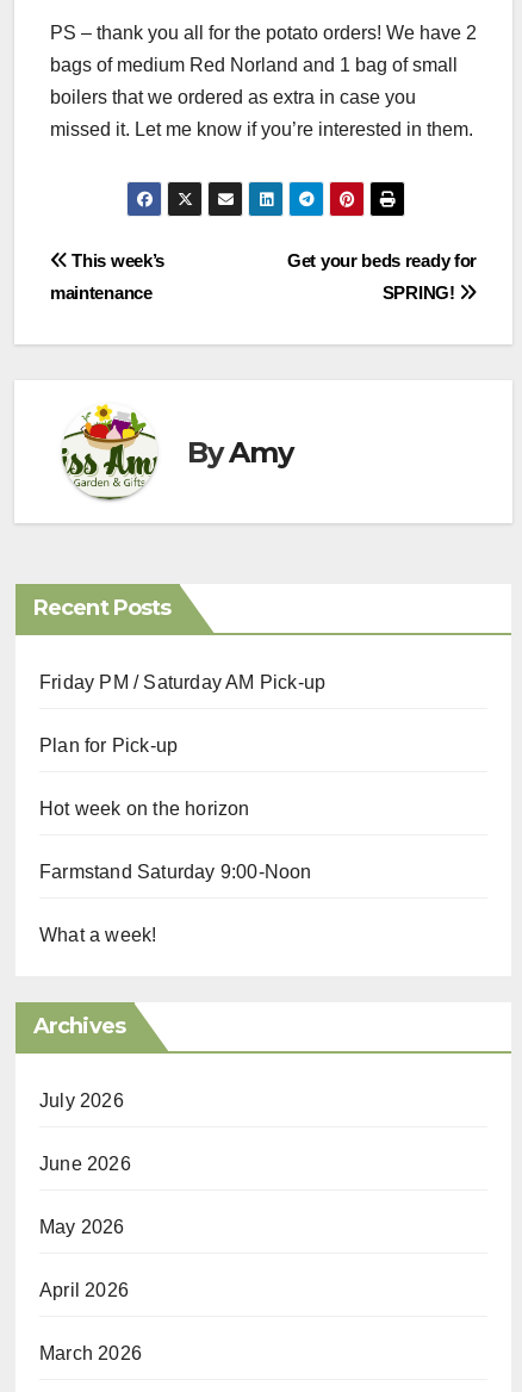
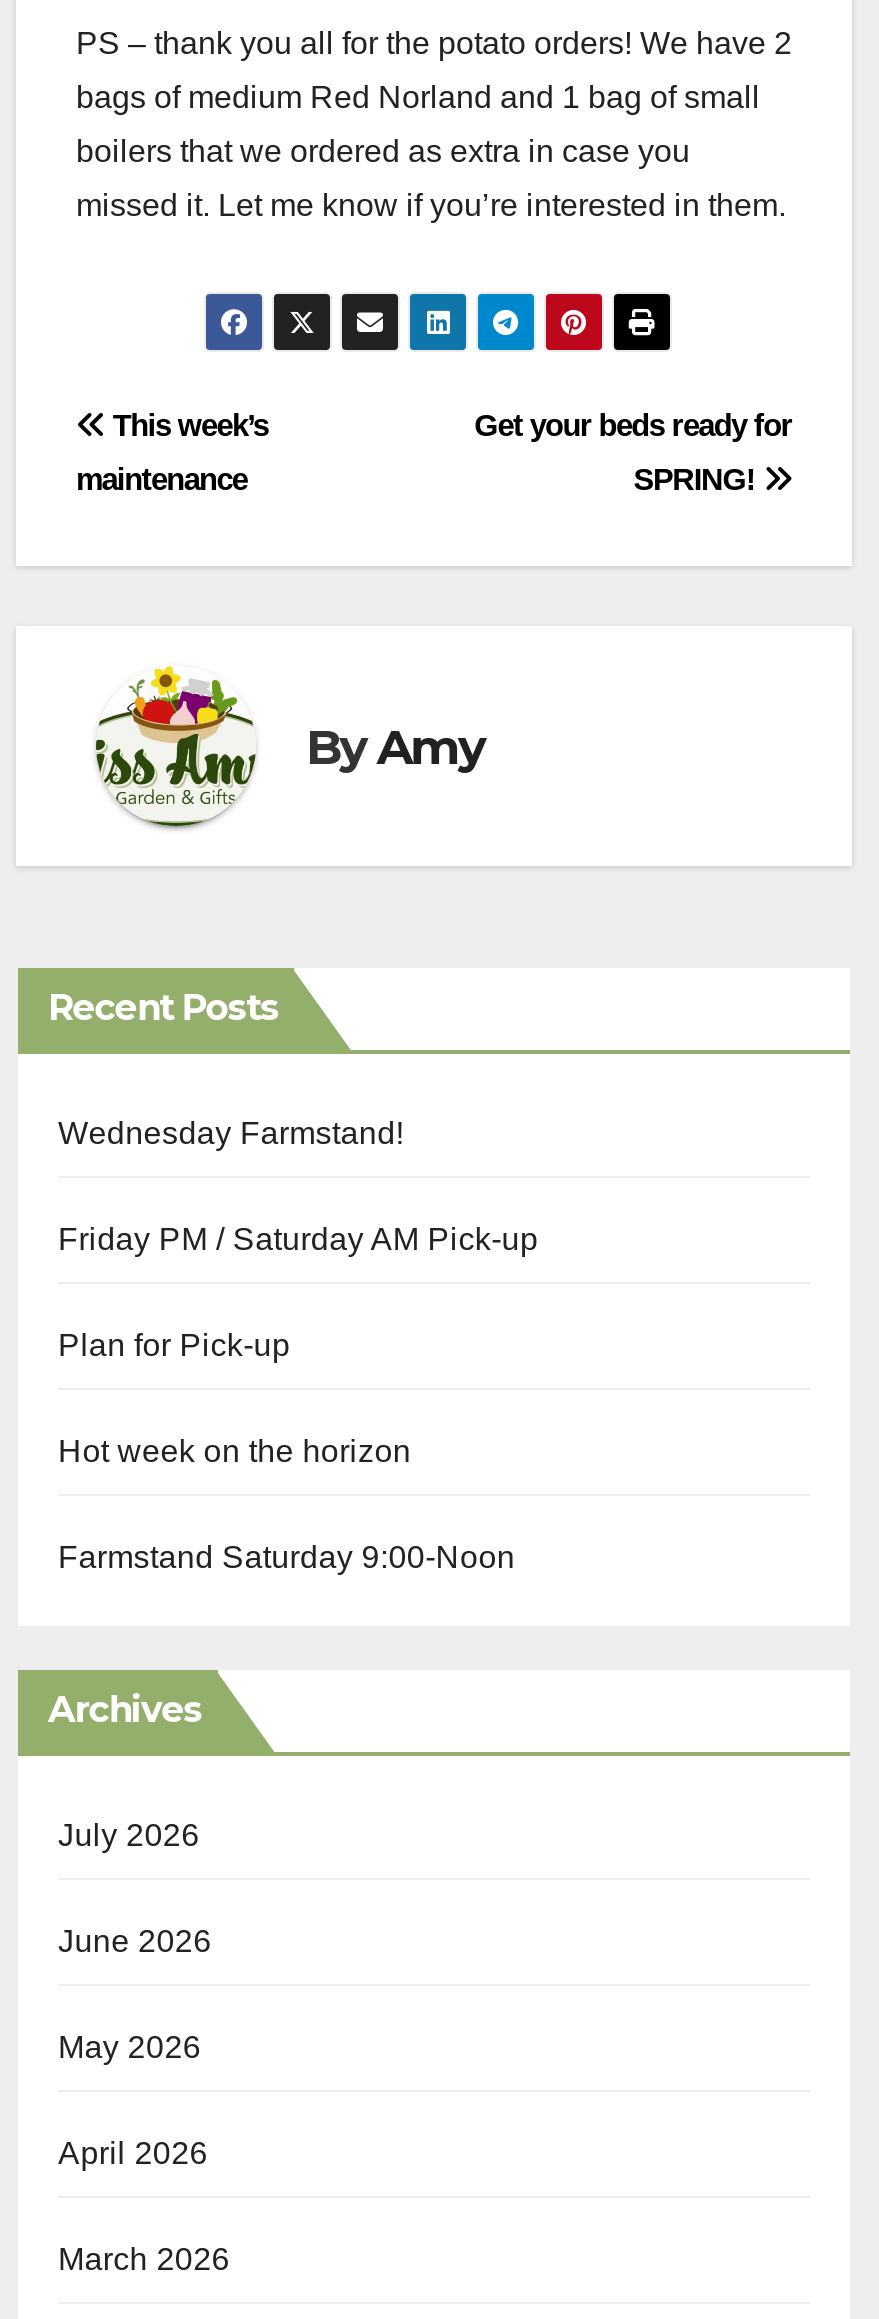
none -> [58,1116,404,1150] Wednesday Farmstand!
moved [39,672,326,882] -> [58,1222,538,1574]: Friday PM / Saturday AM Pick-up | Plan for Pick-up | Hot week on the horizon | Farmstand Saturday 9:00-Noon
[39,925,157,945] What a week! -> none

